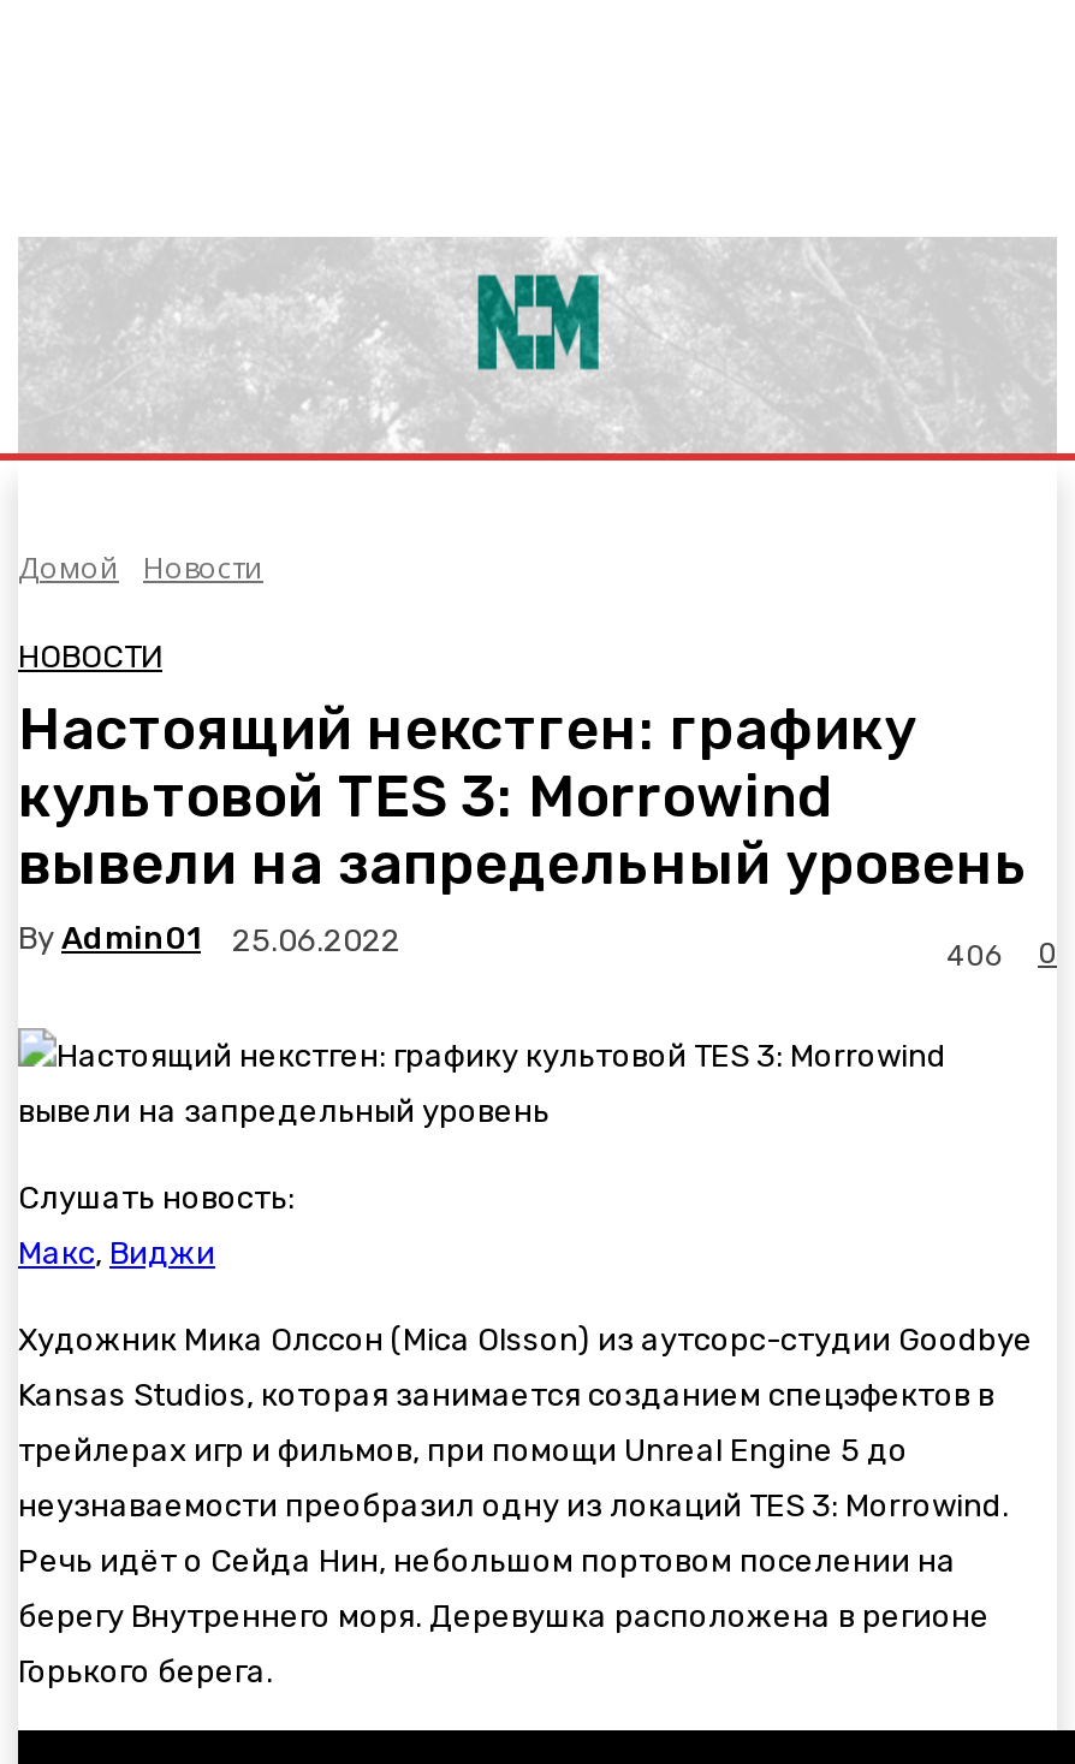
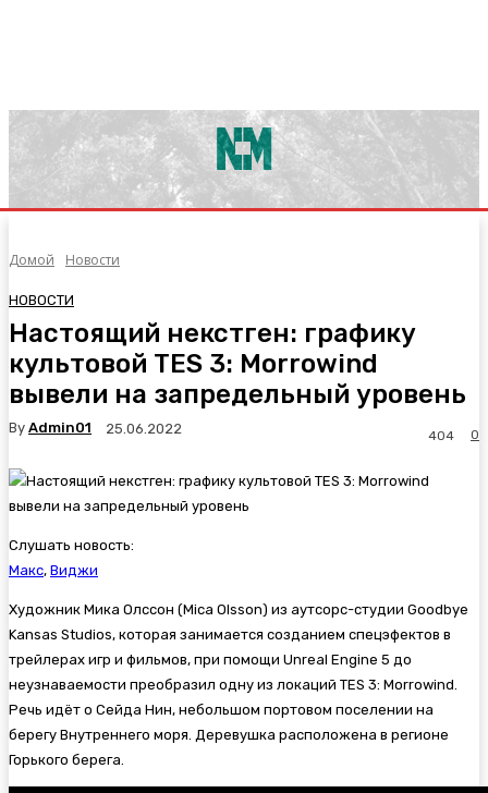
[946,936,1057,972] 406 0 -> [428,427,479,443] 404 0

